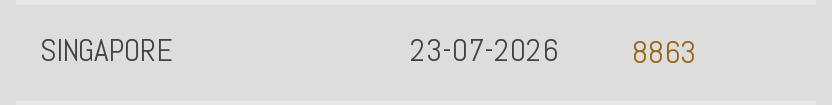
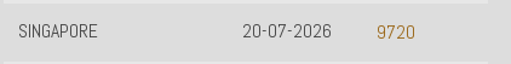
[410,32,558,72] 23-07-2026 -> [242,20,332,44] 20-07-2026
[632,33,696,73] 8863 -> [377,20,415,45] 9720

